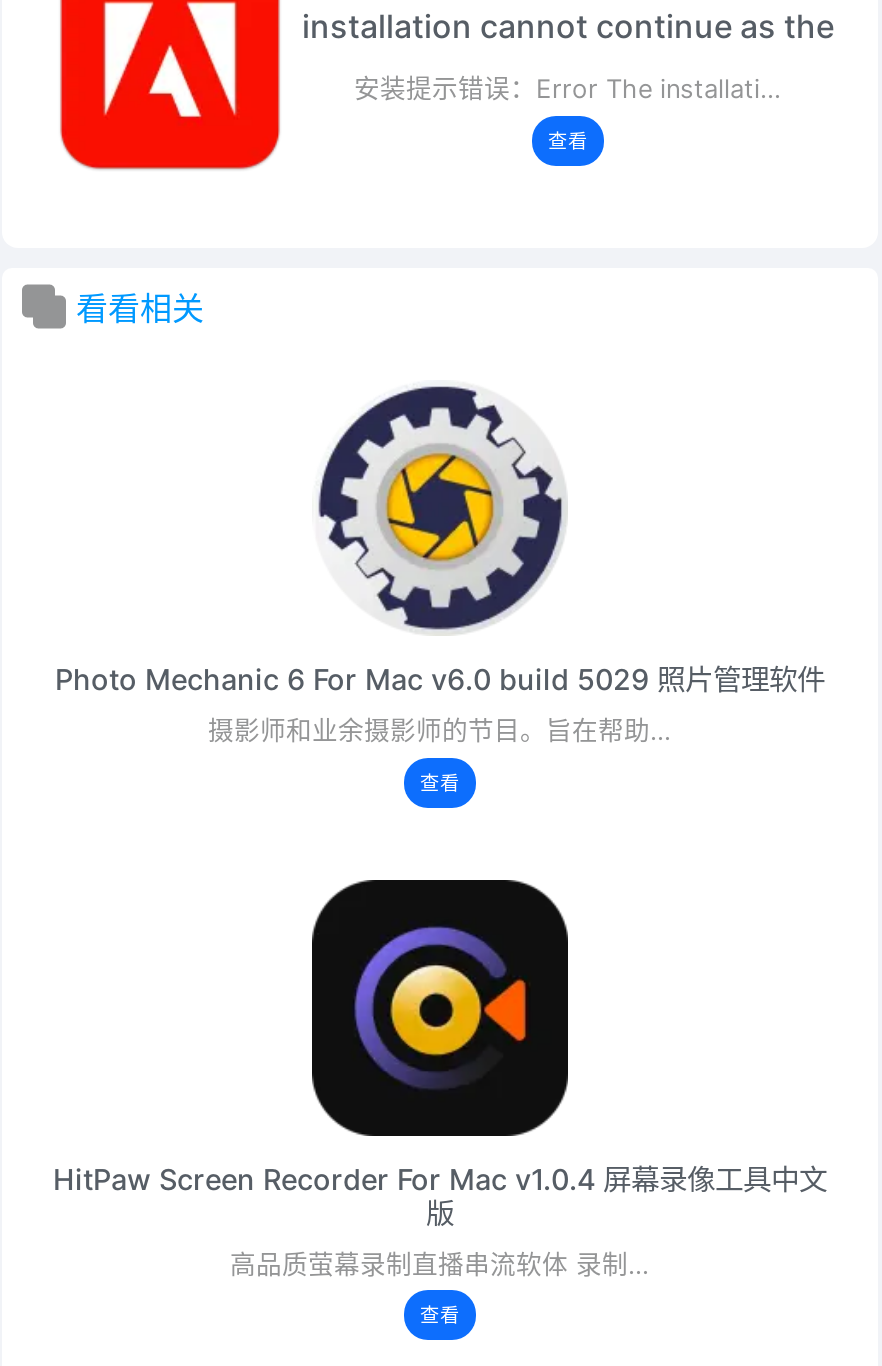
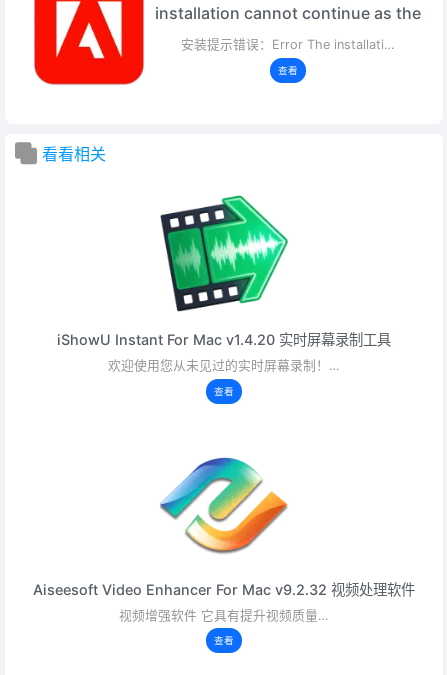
[55,384,825,696] [image] | Photo Mechanic 6 For Mac v6.0 build 5029 照片管理软件 -> [57,193,391,348] [image] | iShowU Instant For Mac v1.4.20 实时屏幕录制工具
[208,716,672,746] 摄影师和业余摄影师的节目。旨在帮助… -> [108,358,340,373] 欢迎使用您从未见过的实时屏幕录制！…
[53,878,827,1229] [image] | HitPaw Screen Recorder For Mac v1.0.4 屏幕录像工具中文 | 版 -> [33,440,415,597] [image] | Aiseesoft Video Enhancer For Mac v9.2.32 视频处理软件
[230,1249,650,1279] 高品质萤幕录制直播串流软体 录制… -> [119,607,329,622] 视频增强软件 它具有提升视频质量…

